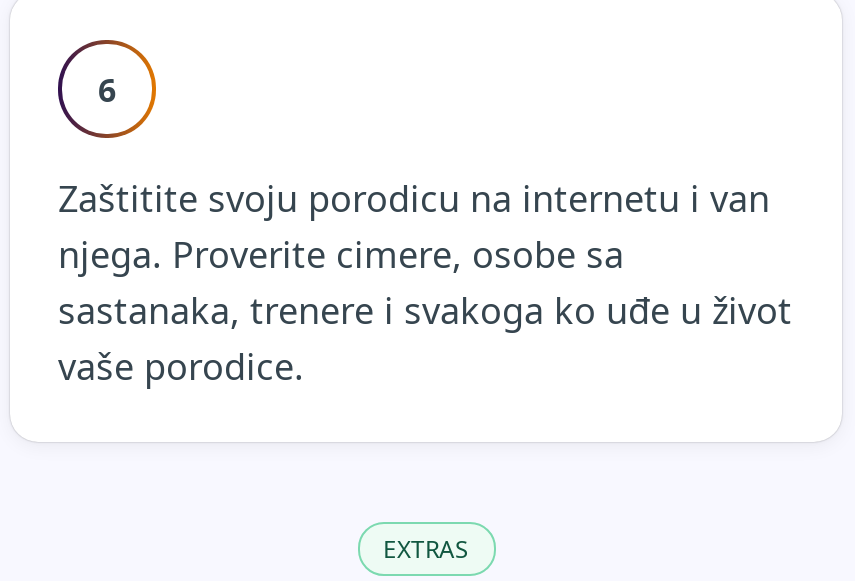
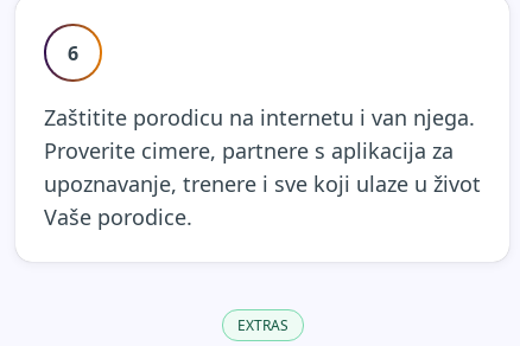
[58,174,792,390] Zaštitite svoju porodicu na internetu i van | njega. Proverite cimere, osobe sa | sastanaka, trenere i svakoga ko uđe u život | vaše porodice. -> [44,103,481,231] Zaštitite porodicu na internetu i van njega. | Proverite cimere, partnere s aplikacija za | upoznavanje, trenere i sve koji ulaze u život | Vaše porodice.

